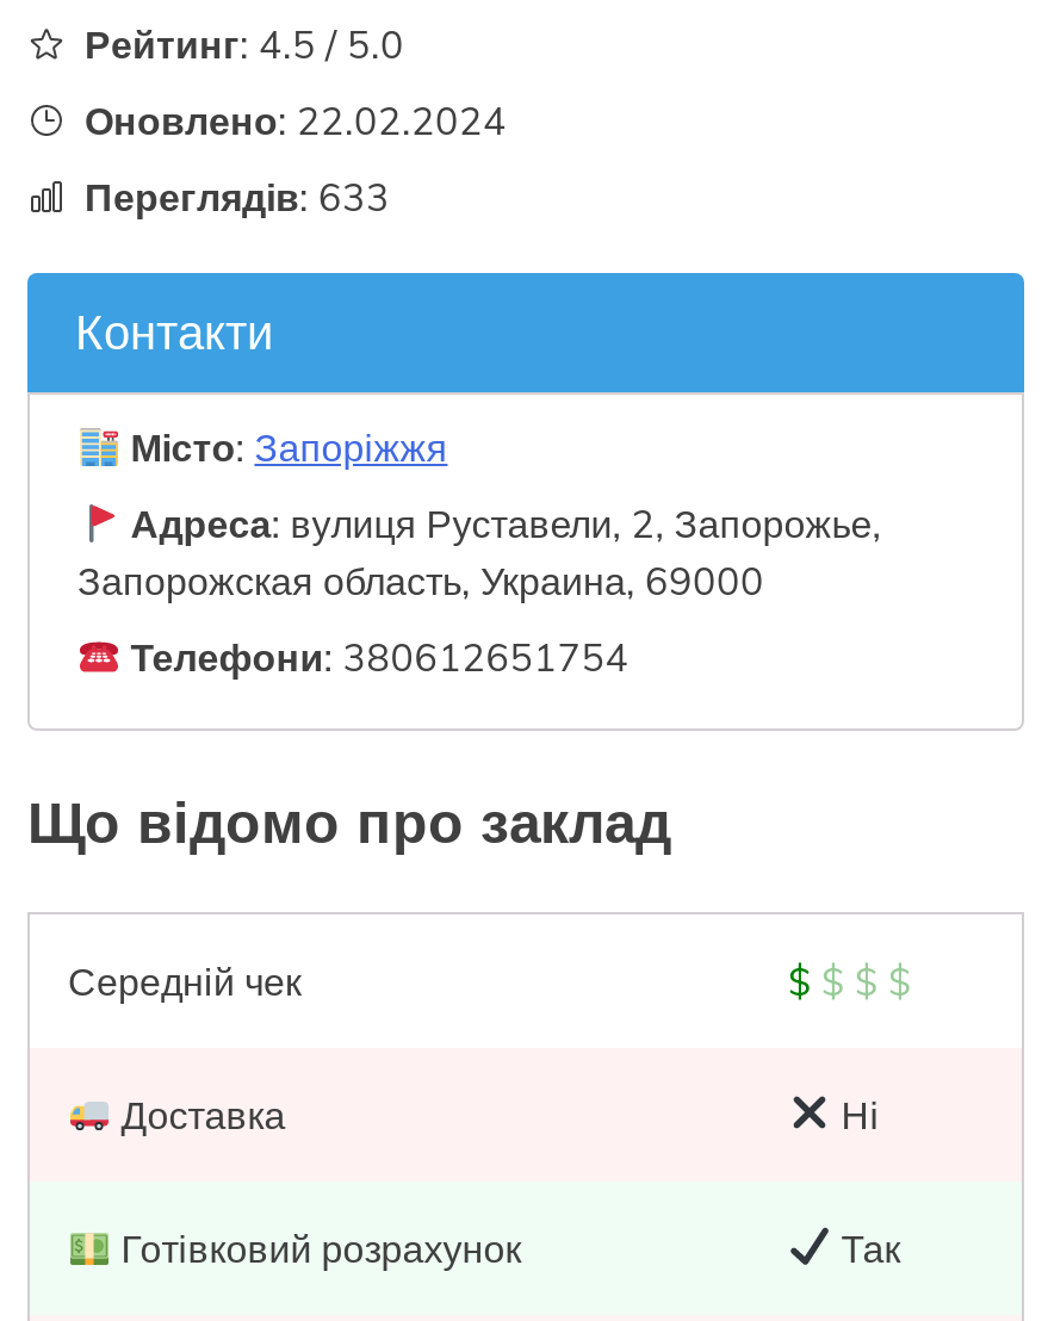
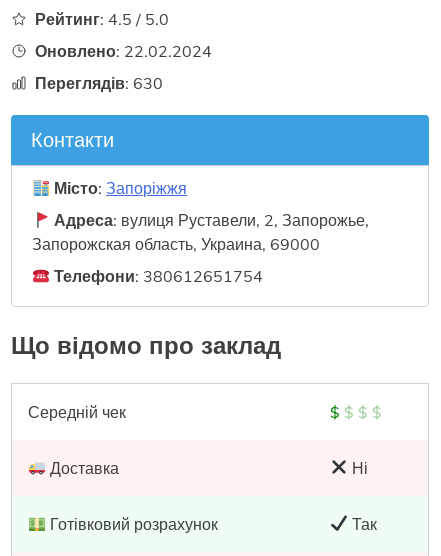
[85,173,390,221] Переглядів: 633 -> [35,73,163,93] Переглядів: 630

